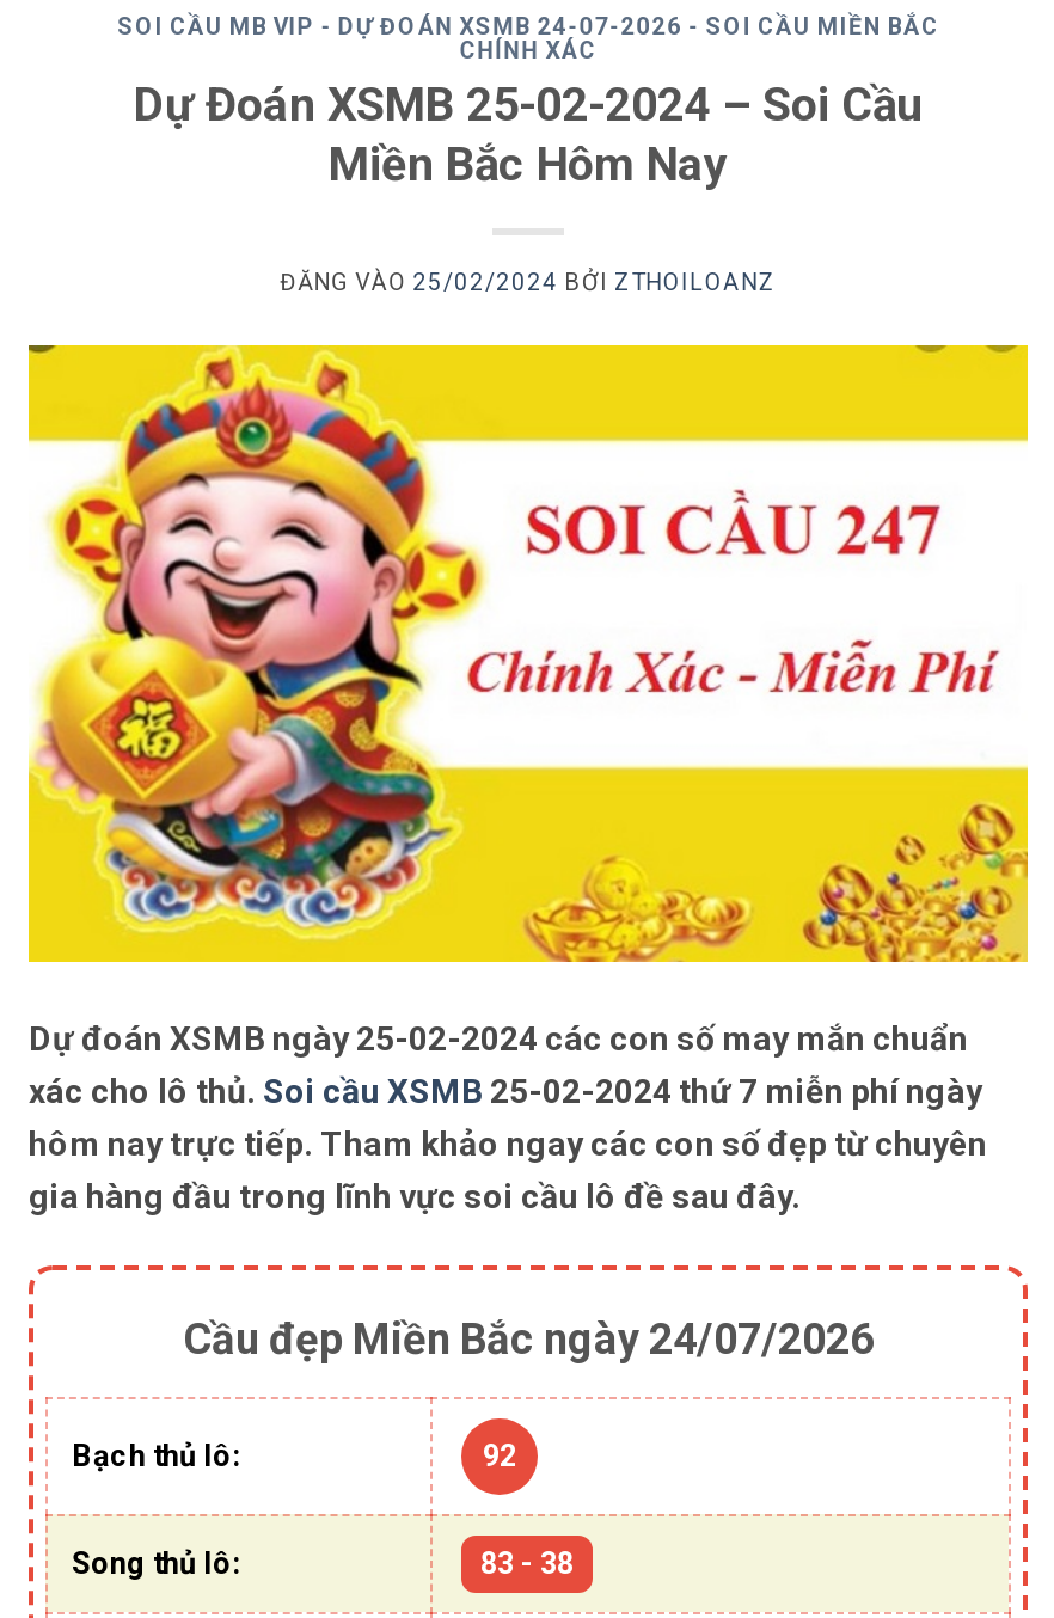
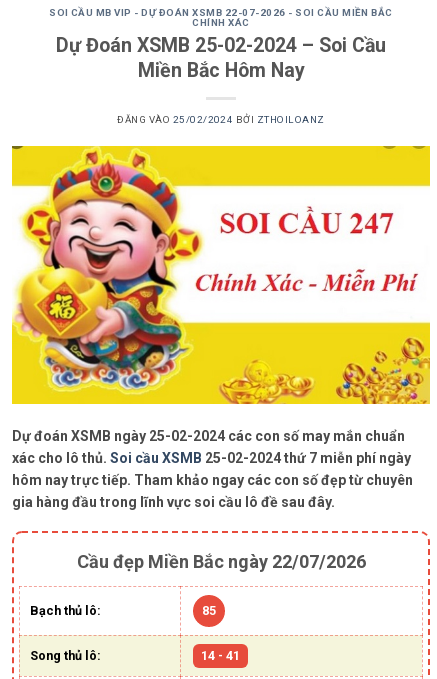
[117,13,939,39] SOI CẦU MB VIP - DỰ ĐOÁN XSMB 24-07-2026 - SOI CẦU MIỀN BẮC -> [49,7,393,18] SOI CẦU MB VIP - DỰ ĐOÁN XSMB 22-07-2026 - SOI CẦU MIỀN BẮC
[183,1314,874,1364] Cầu đẹp Miền Bắc ngày 24/07/2026 -> [76,551,365,572] Cầu đẹp Miền Bắc ngày 22/07/2026
[483,1438,516,1474] 92 -> [202,603,216,618] 85
[480,1545,574,1581] 83 - 38 -> [201,648,240,663] 14 - 41

